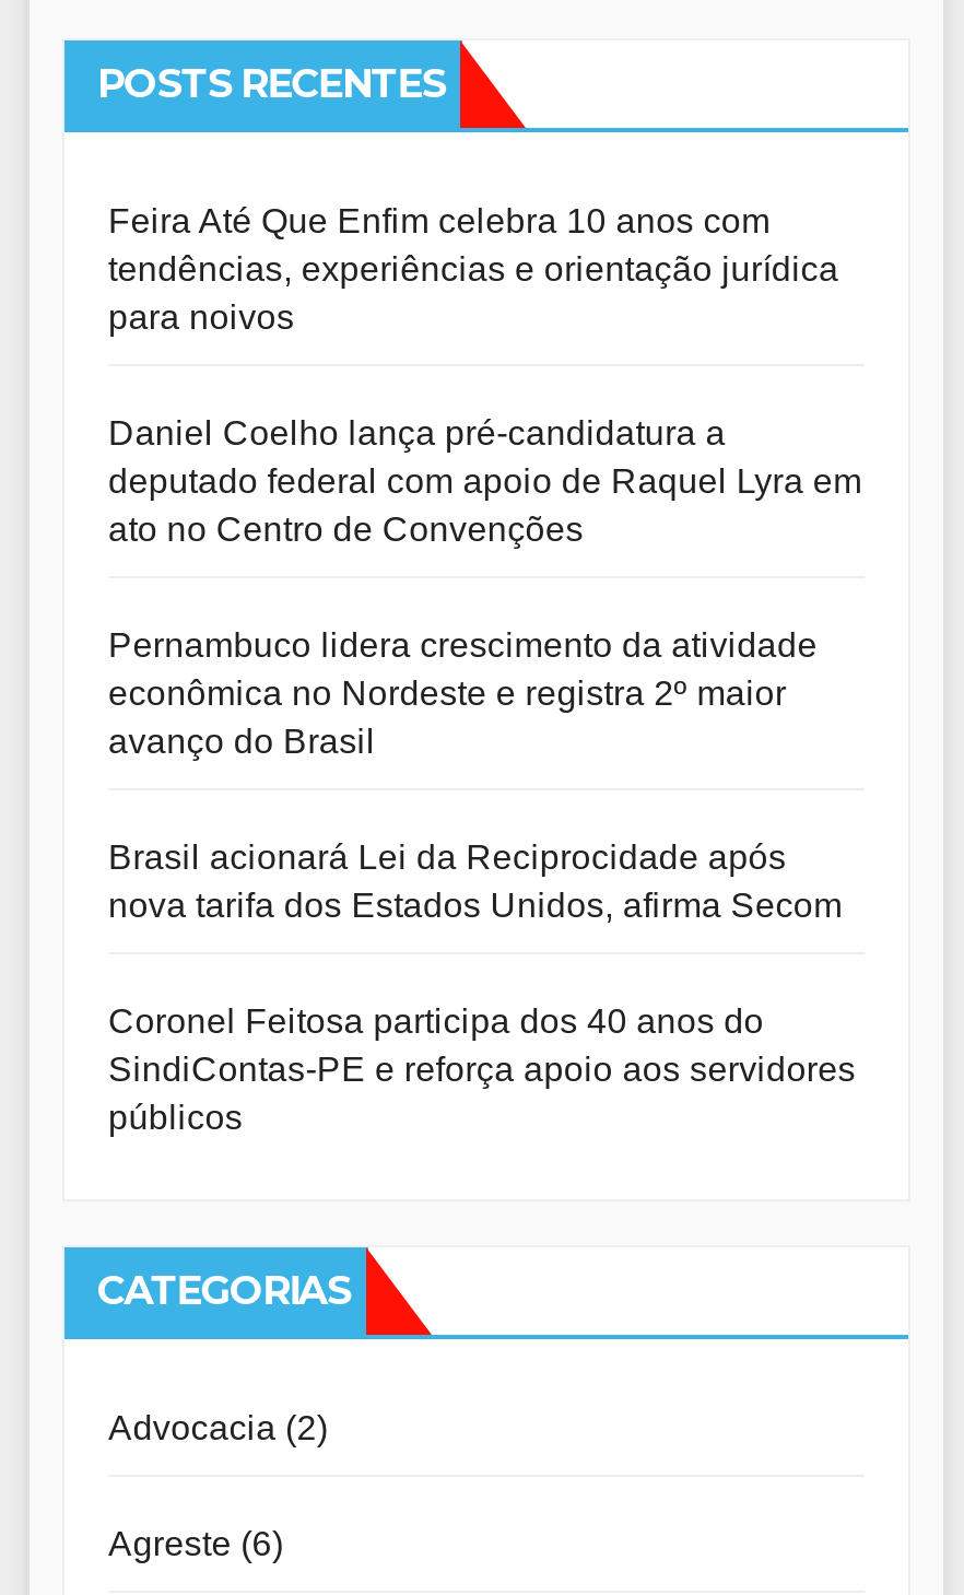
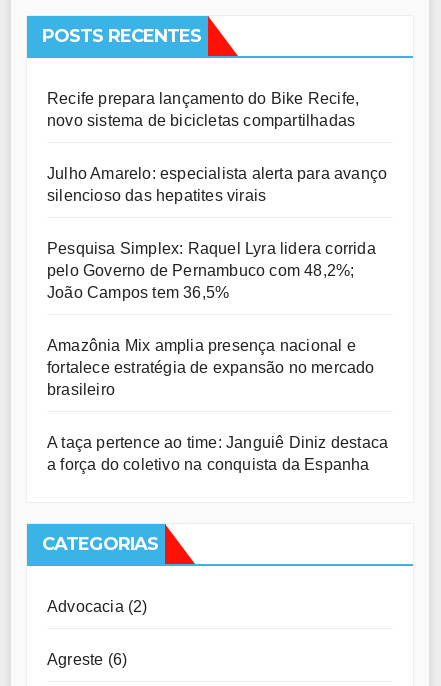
[108,203,839,336] Feira Até Que Enfim celebra 10 anos com | tendências, experiências e orientação jurídica | para noivos -> [47,90,359,129] Recife prepara lançamento do Bike Recife, | novo sistema de bicicletas compartilhadas
[108,415,862,548] Daniel Coelho lança pré-candidatura a | deputado federal com apoio de Raquel Lyra em | ato no Centro de Convenções -> [47,165,387,204] Julho Amarelo: especialista alerta para avanço | silencioso das hepatites virais
[108,627,817,760] Pernambuco lidera crescimento da atividade | econômica no Nordeste e registra 2º maior | avanço do Brasil -> [47,240,376,301] Pesquisa Simplex: Raquel Lyra lidera corrida | pelo Governo de Pernambuco com 48,2%; | João Campos tem 36,5%
[108,839,842,924] Brasil acionará Lei da Reciprocidade após | nova tarifa dos Estados Unidos, afirma Secom -> [47,337,375,398] Amazônia Mix amplia presença nacional e | fortalece estratégia de expansão no mercado | brasileiro
[108,1003,856,1137] Coronel Feitosa participa dos 40 anos do | SindiContas-PE e reforça apoio aos servidores | públicos -> [47,434,388,473] A taça pertence ao time: Janguiê Diniz destaca | a força do coletivo na conquista da Espanha

